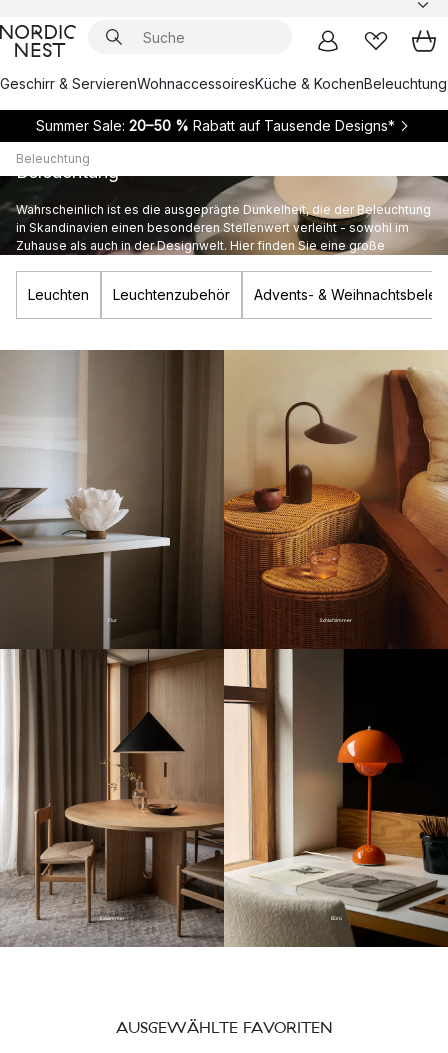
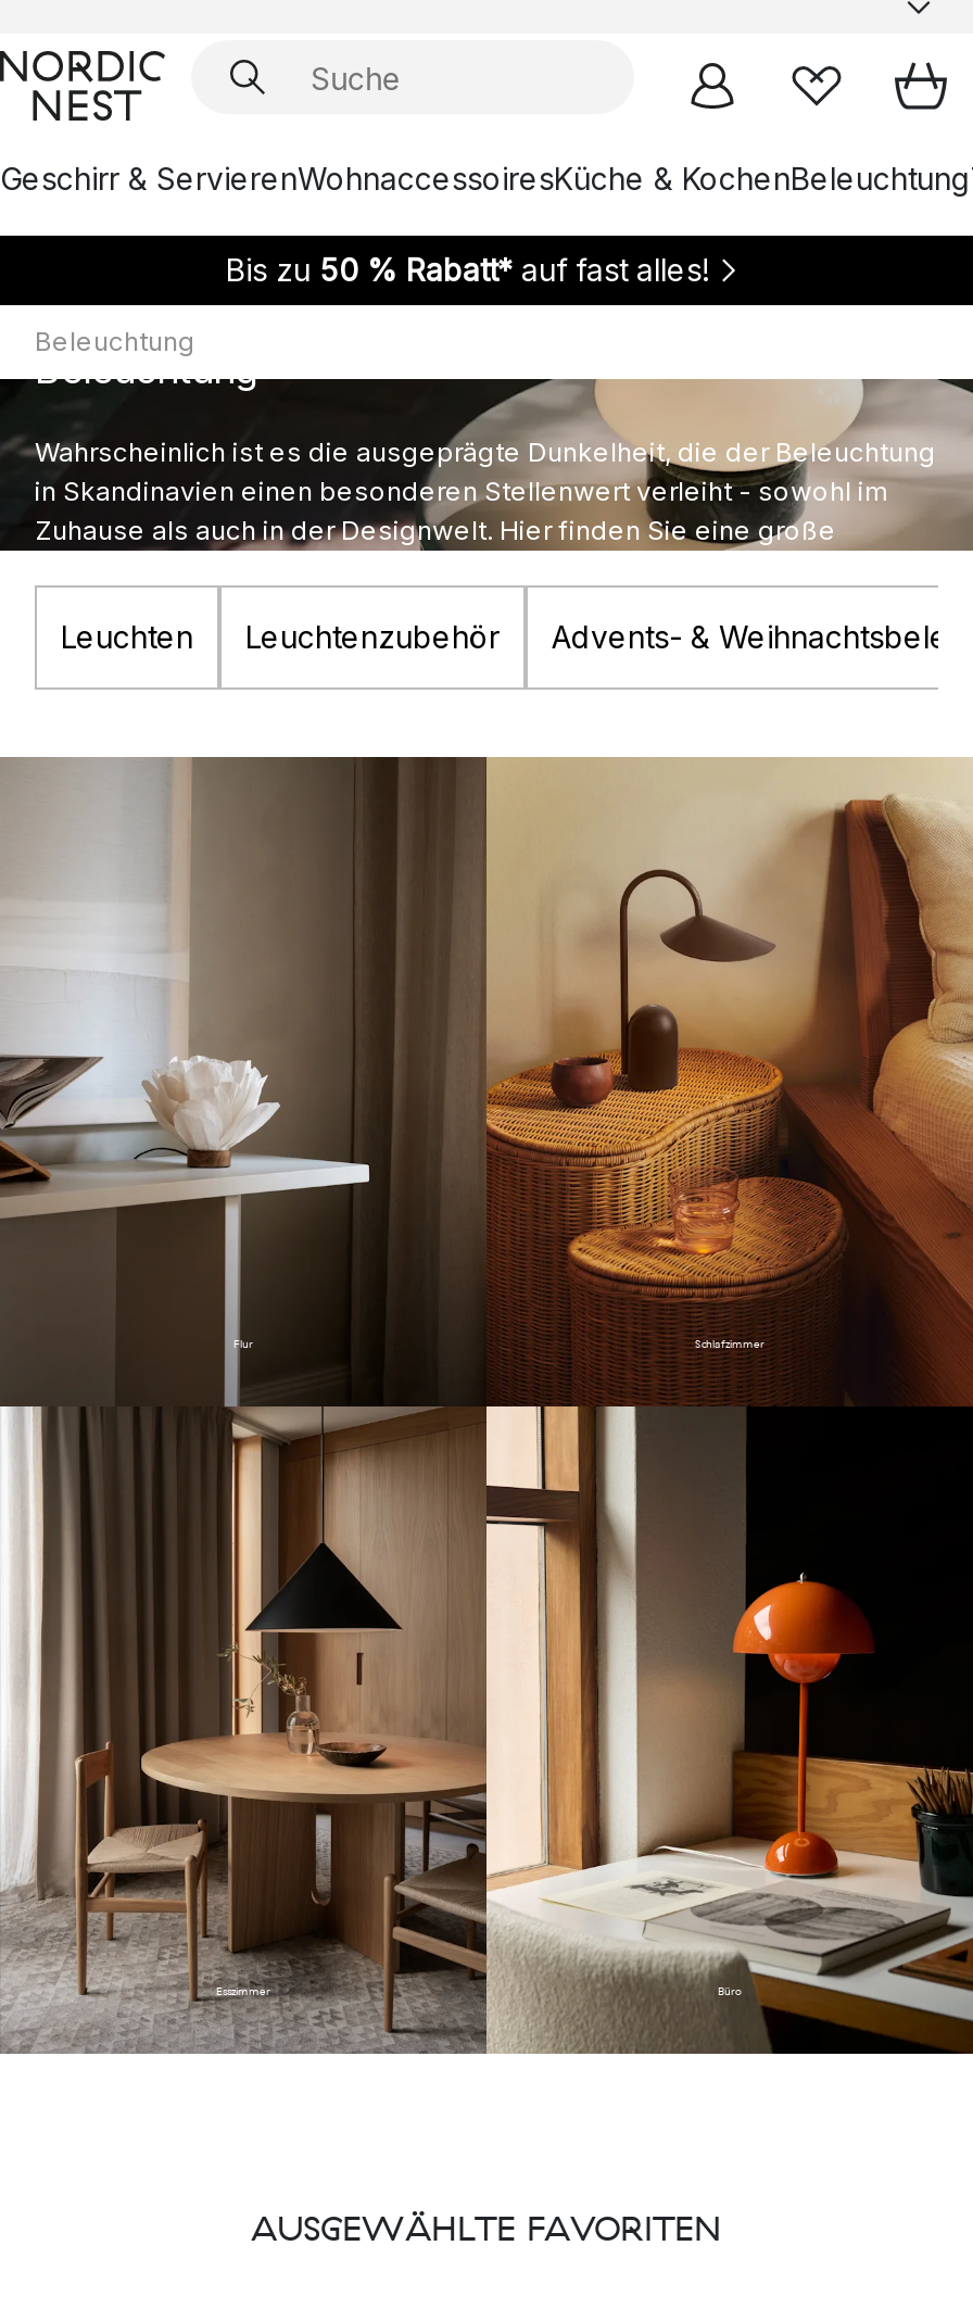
[35,117,394,134] Summer Sale: 20–50 % Rabatt auf Tausende Designs* -> [226,251,708,288] Bis zu 50 % Rabatt* auf fast alles!

